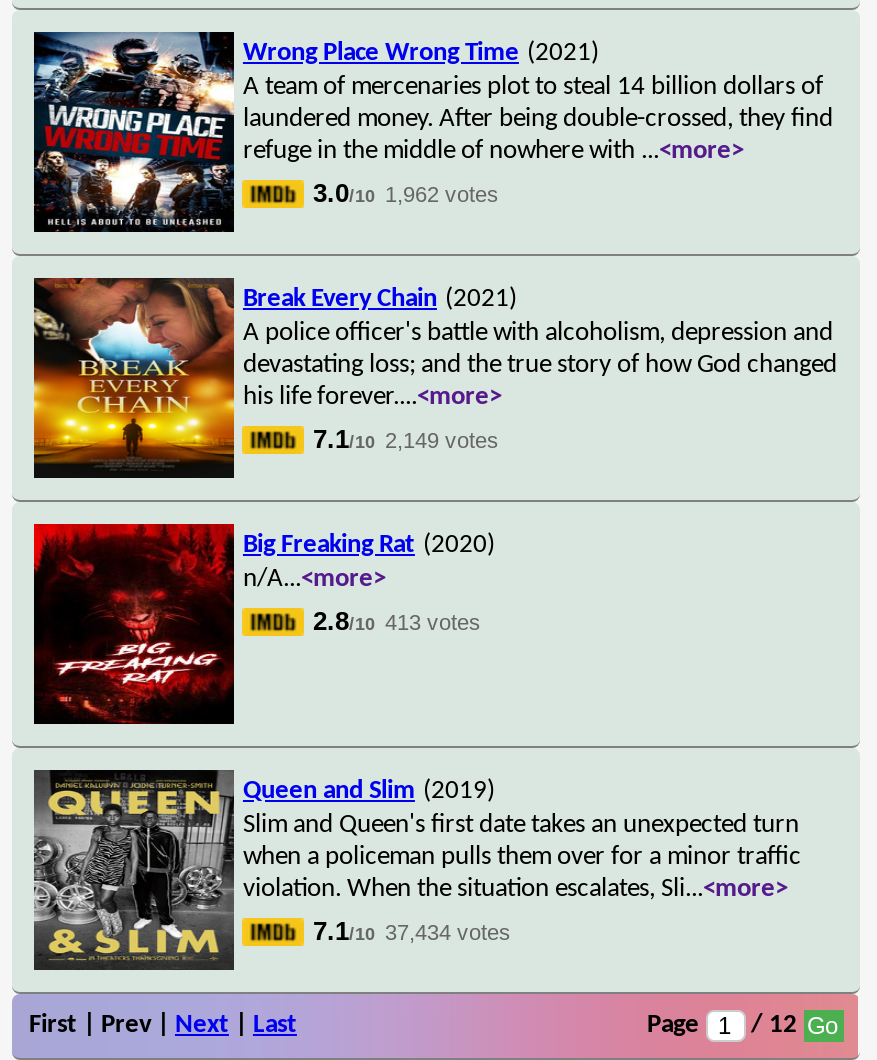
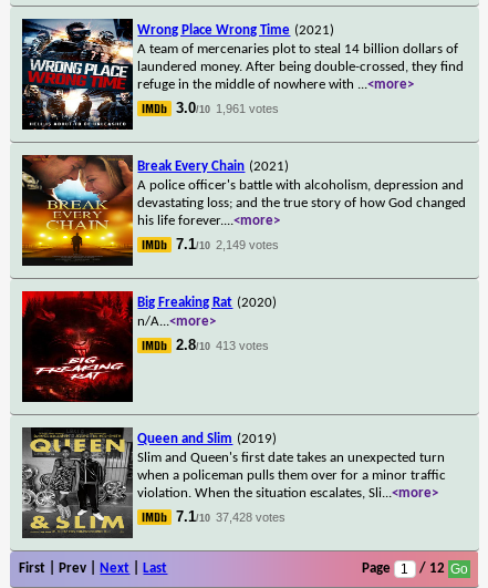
[313,177,499,207] 3.0/10 1,962 votes -> [176,99,279,116] 3.0/10 1,961 votes
[313,915,511,945] 7.1/10 37,434 votes -> [176,508,286,525] 7.1/10 37,428 votes

